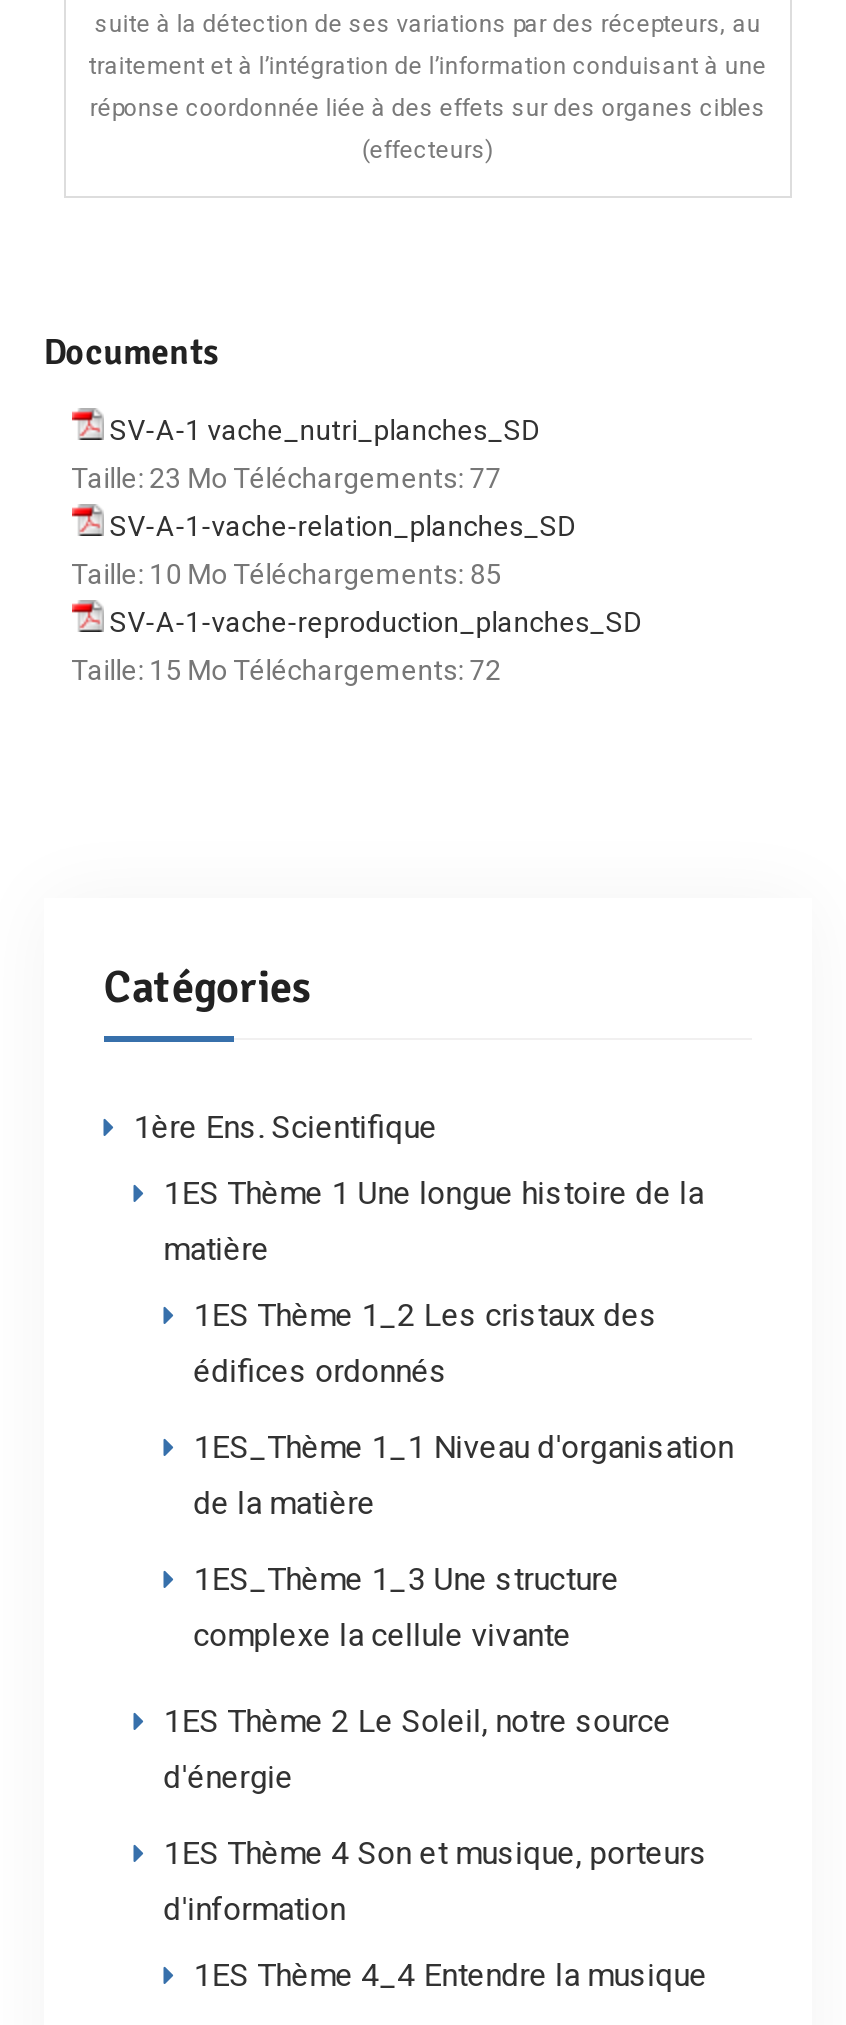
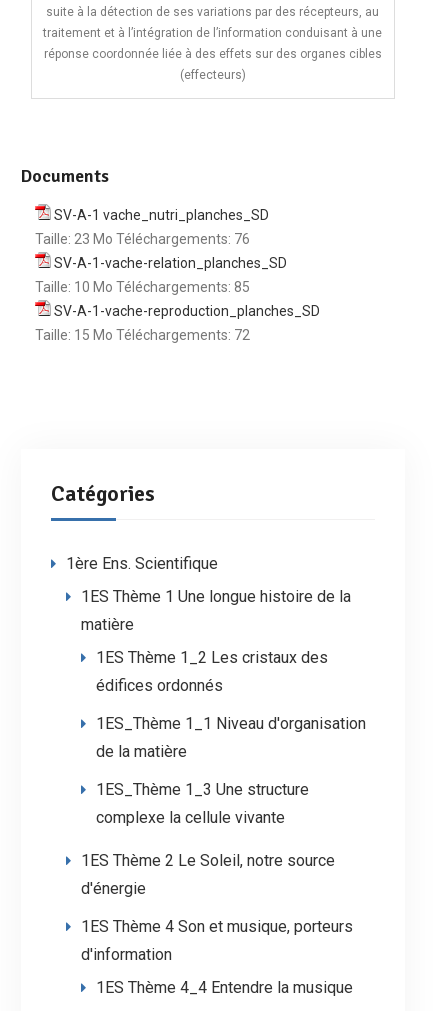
[71,461,501,493] Taille: 23 Mo Téléchargements: 77 -> [35,231,250,247] Taille: 23 Mo Téléchargements: 76

